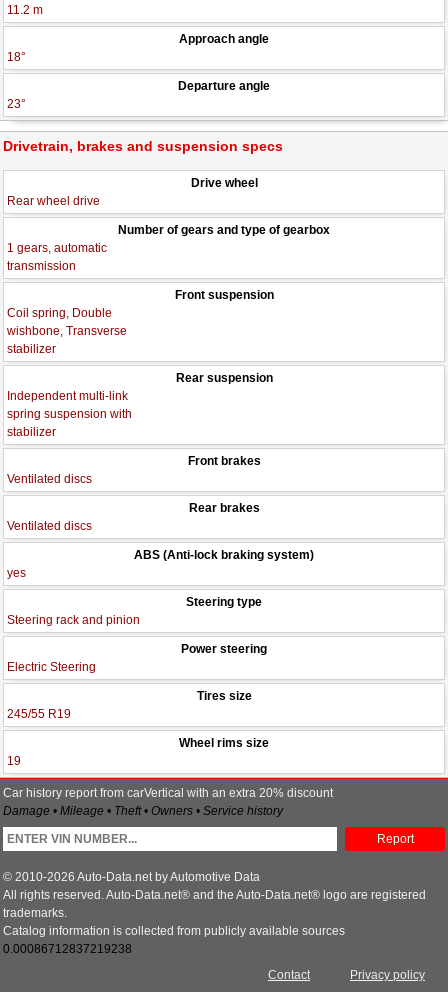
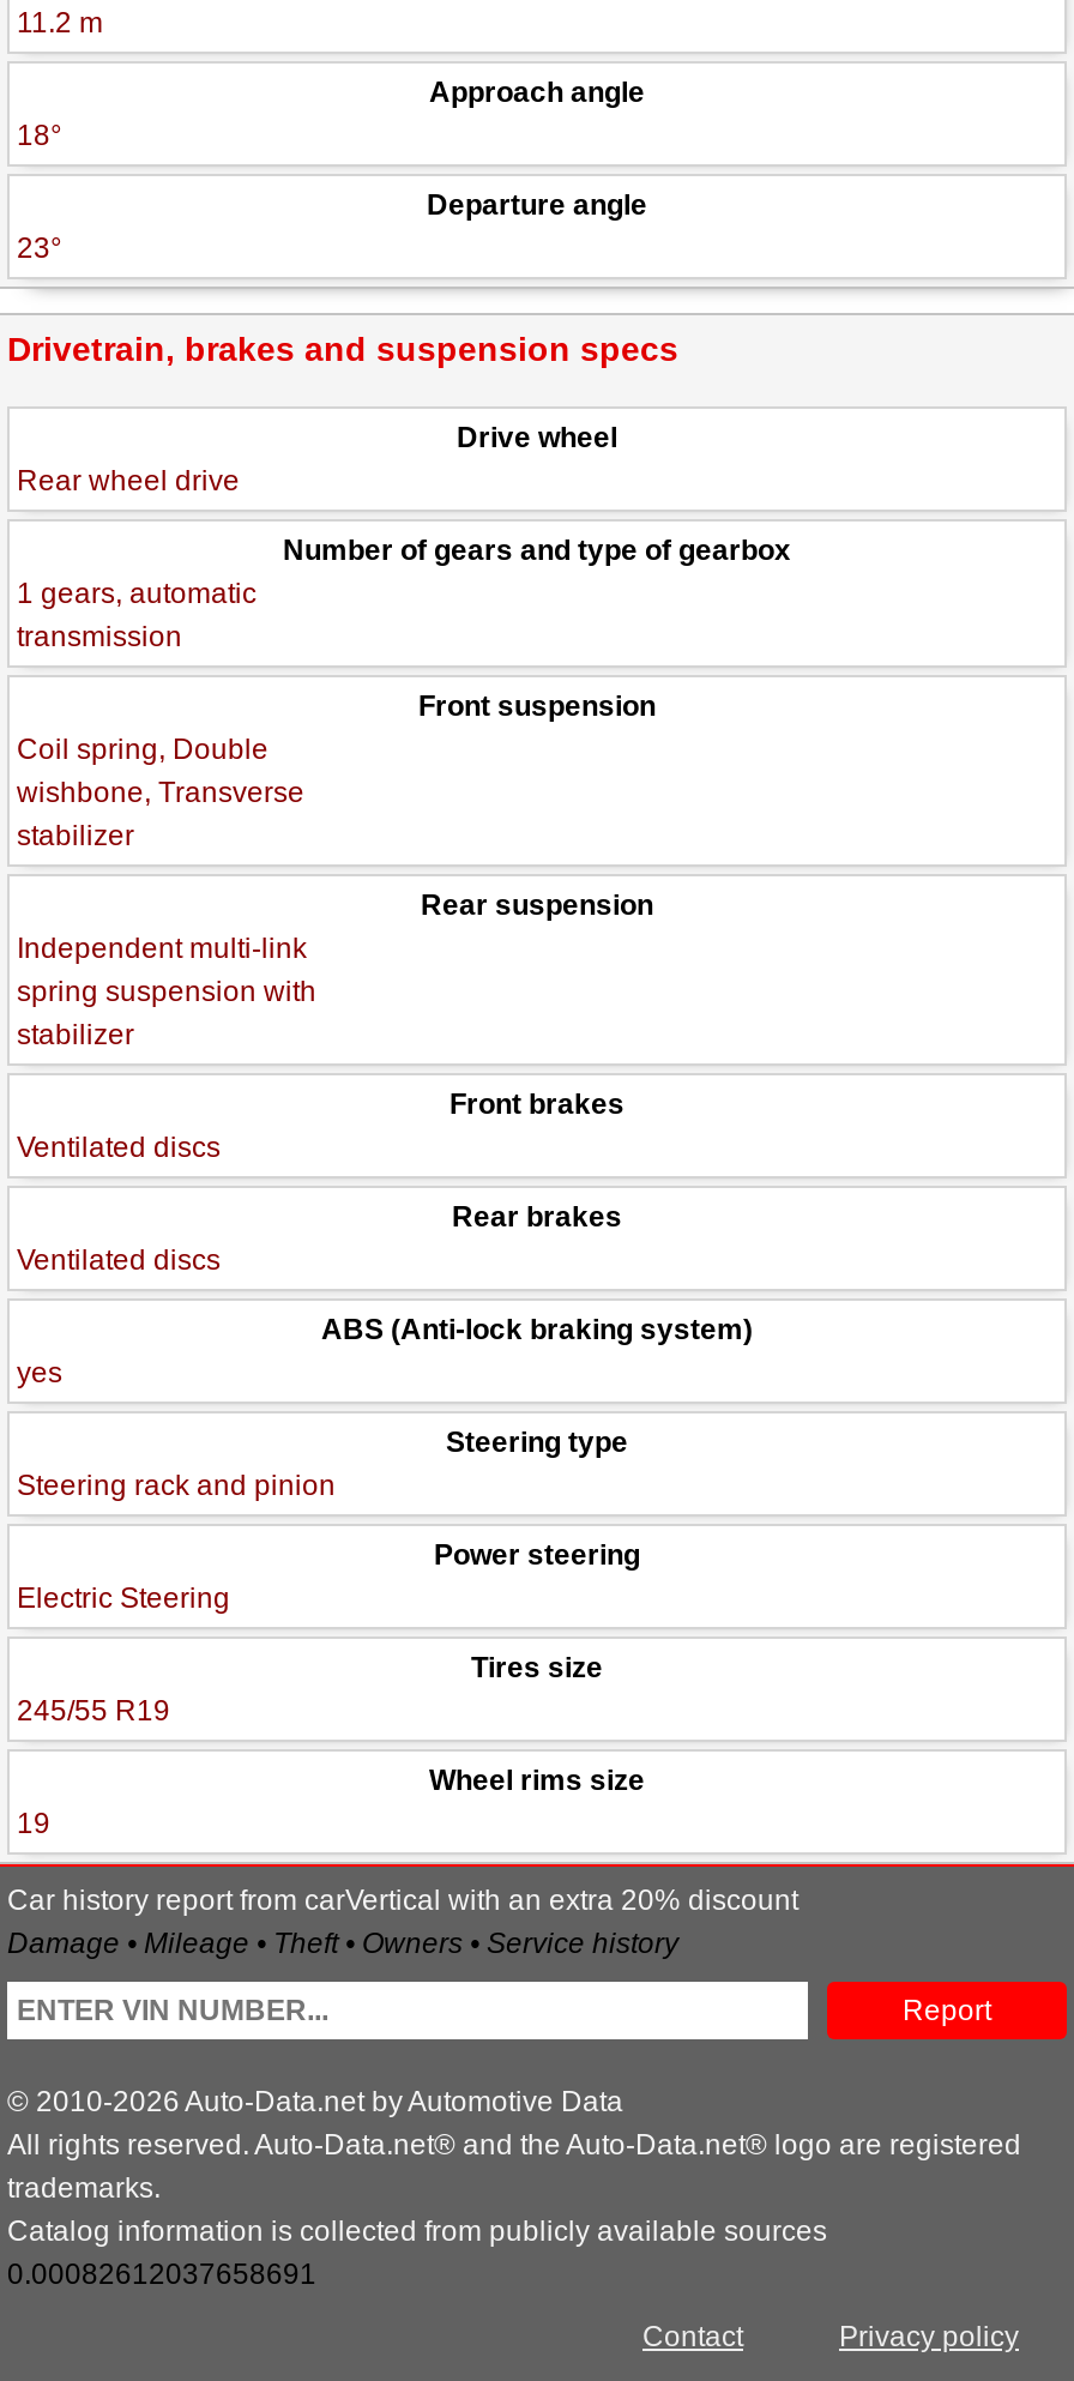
[3,942,132,956] 0.00086712837219238 -> [7,2258,316,2292] 0.00082612037658691

